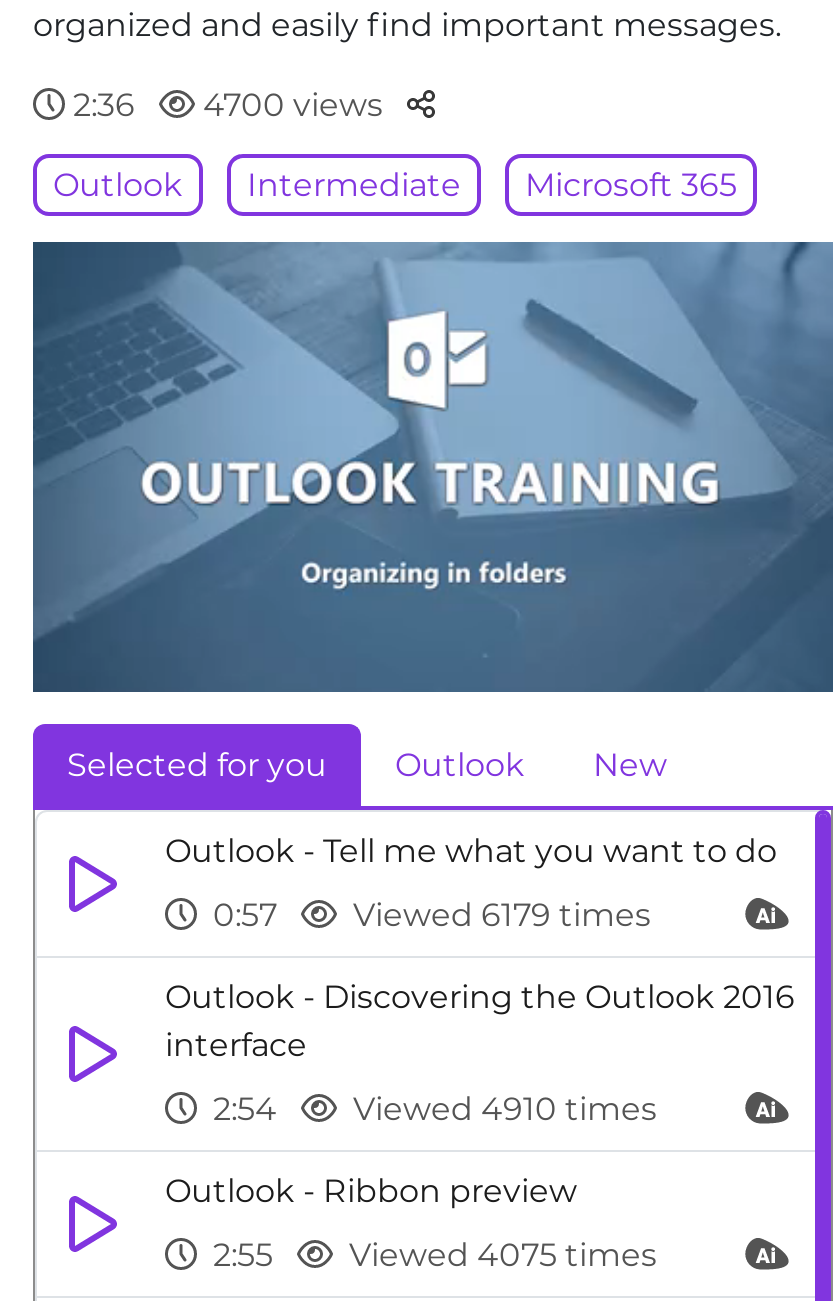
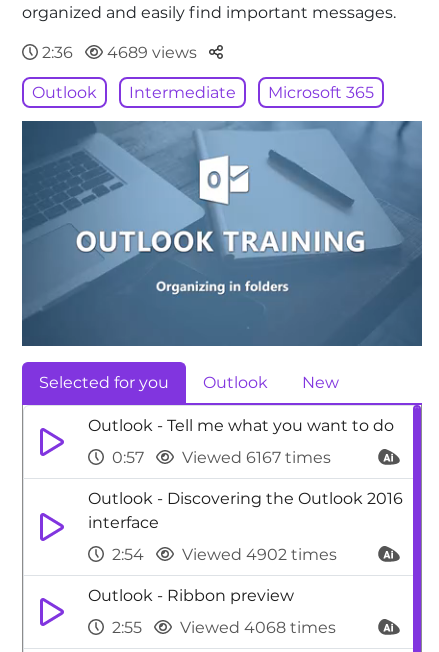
[195,86,383,124] 4700 views -> [103,43,197,62] 4689 views
[205,896,651,934] 0:57 Viewed 6179 times -> [108,448,331,467] 0:57 Viewed 6167 times
[205,1090,657,1128] 2:54 Viewed 4910 times -> [108,545,337,564] 2:54 Viewed 4902 times
[205,1236,657,1274] 2:55 Viewed 4075 times -> [108,618,336,637] 2:55 Viewed 4068 times

